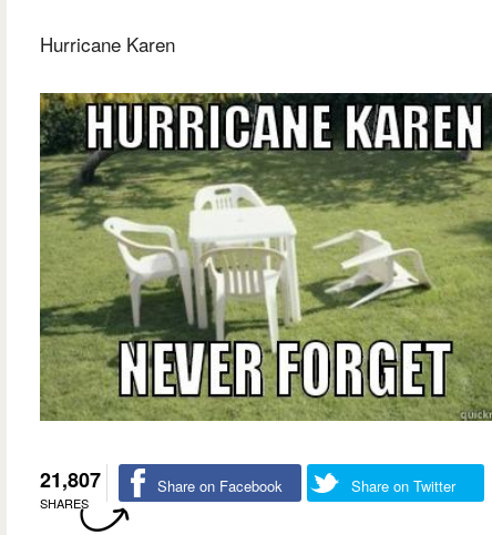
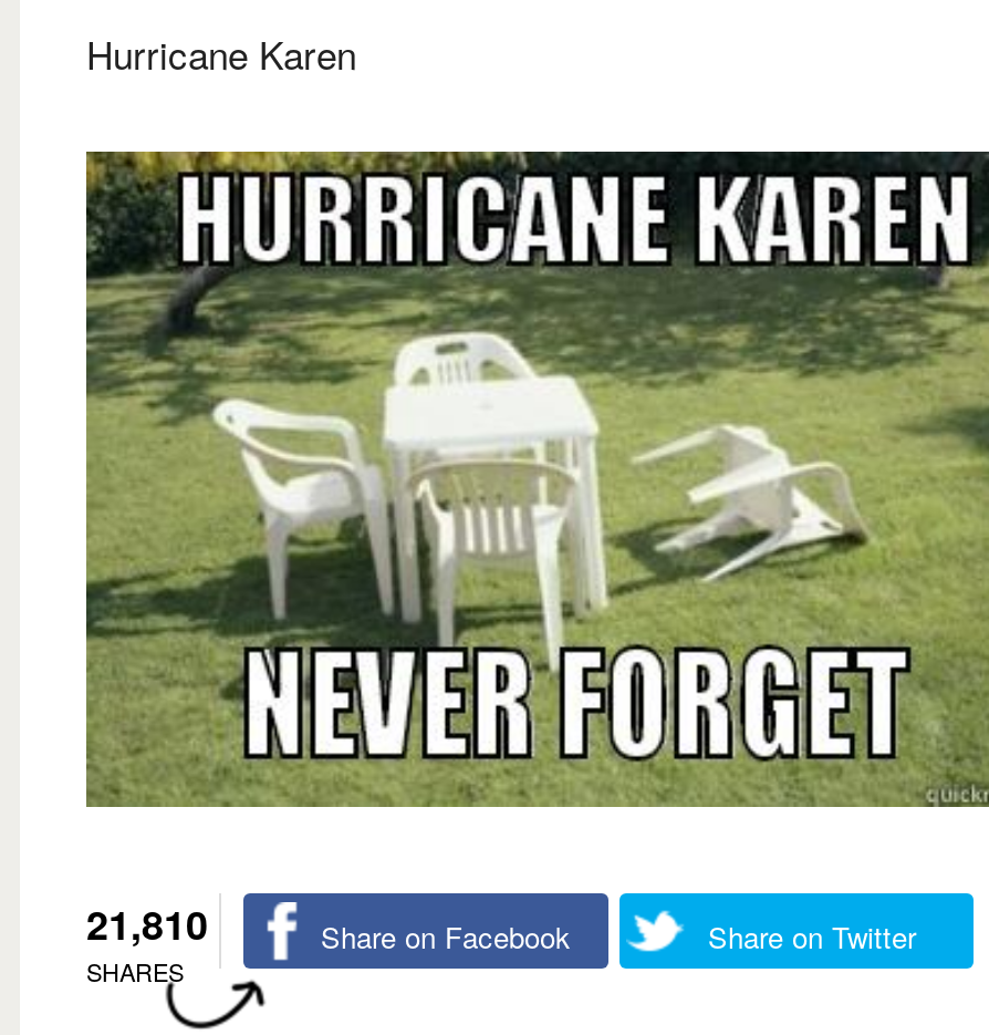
[40,466,101,494] 21,807 -> [86,896,208,954] 21,810

